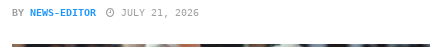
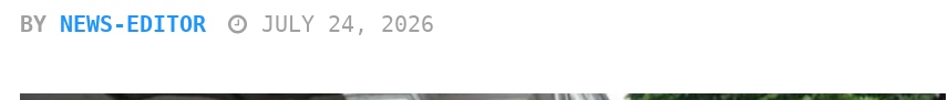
[12,7,199,18] BY NEWS-EDITOR JULY 21, 2026 -> [20,13,434,37] BY NEWS-EDITOR JULY 24, 2026

